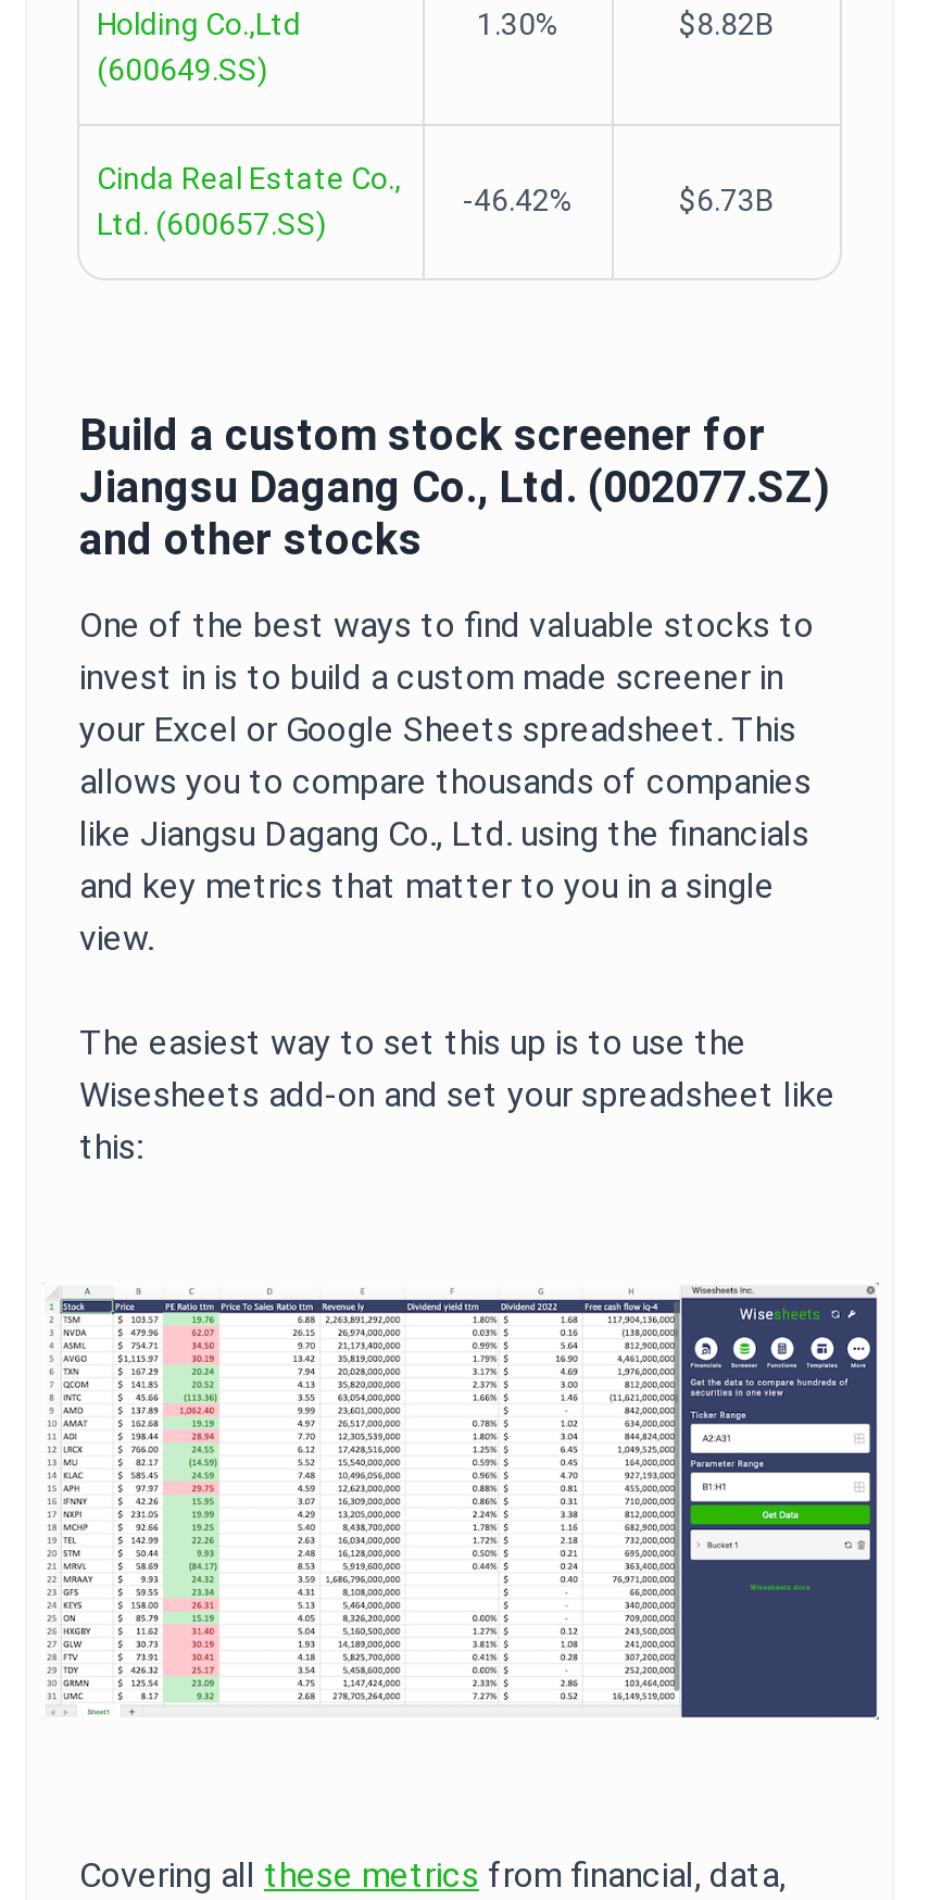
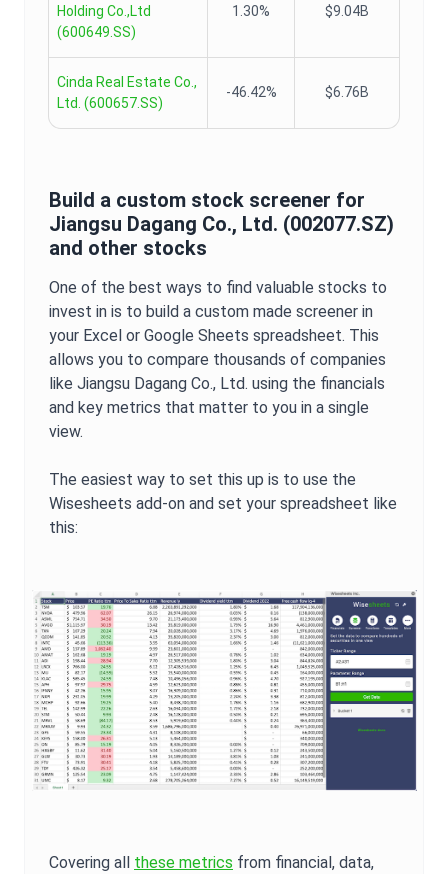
[679,7,775,41] $8.82B -> [325,3,369,19] $9.04B
[679,183,775,217] $6.73B -> [325,84,369,100] $6.76B

